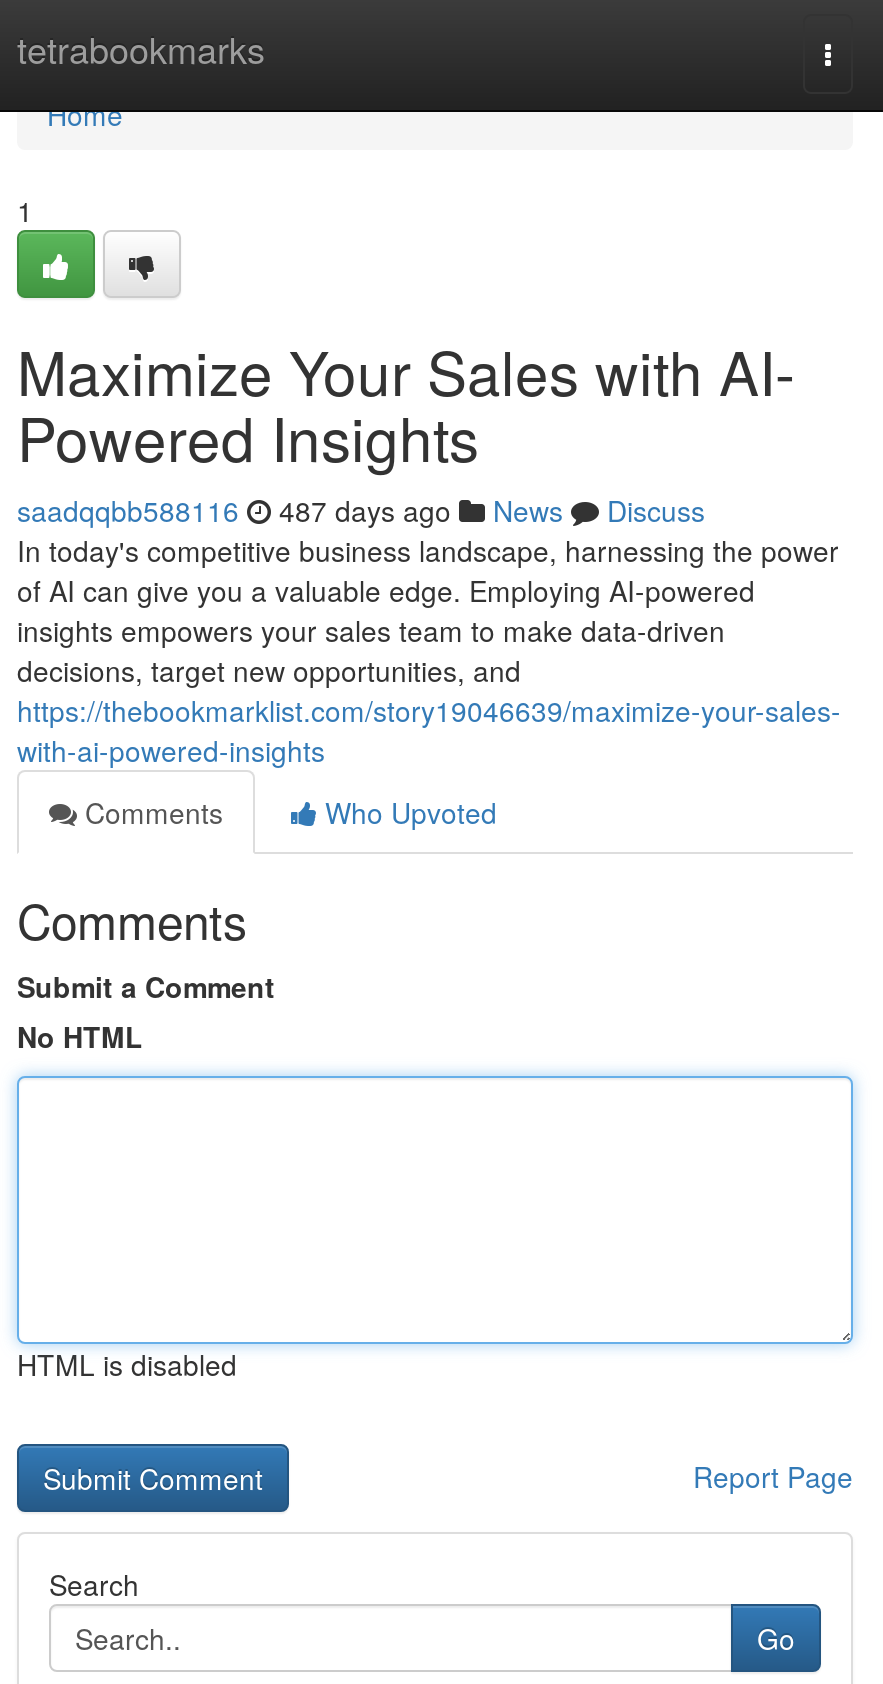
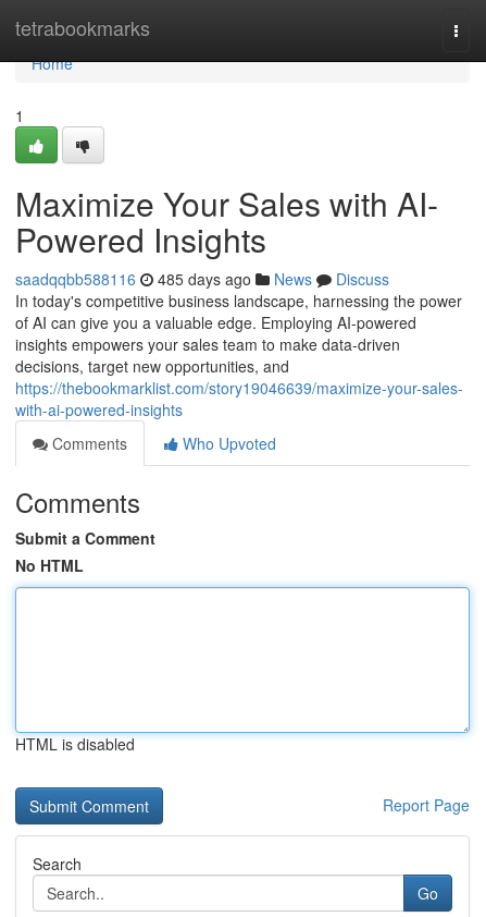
[17,490,705,530] saadqqbb588116 487 days ago News Discuss -> [15,268,389,290] saadqqbb588116 485 days ago News Discuss

